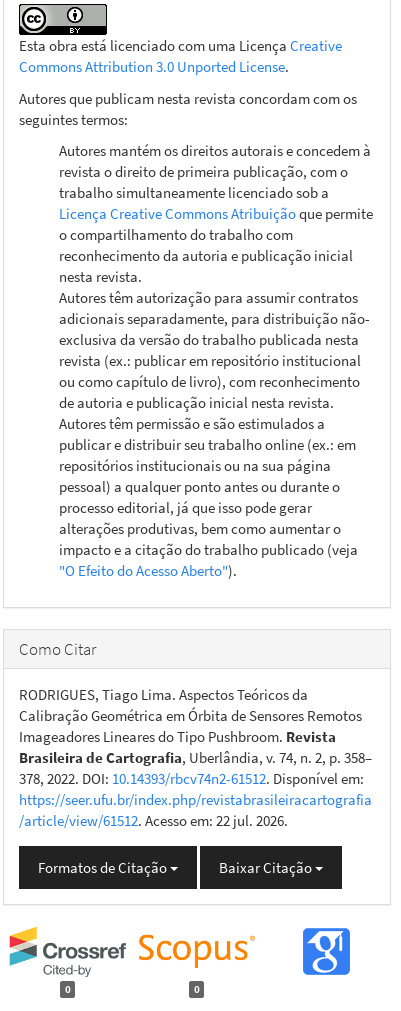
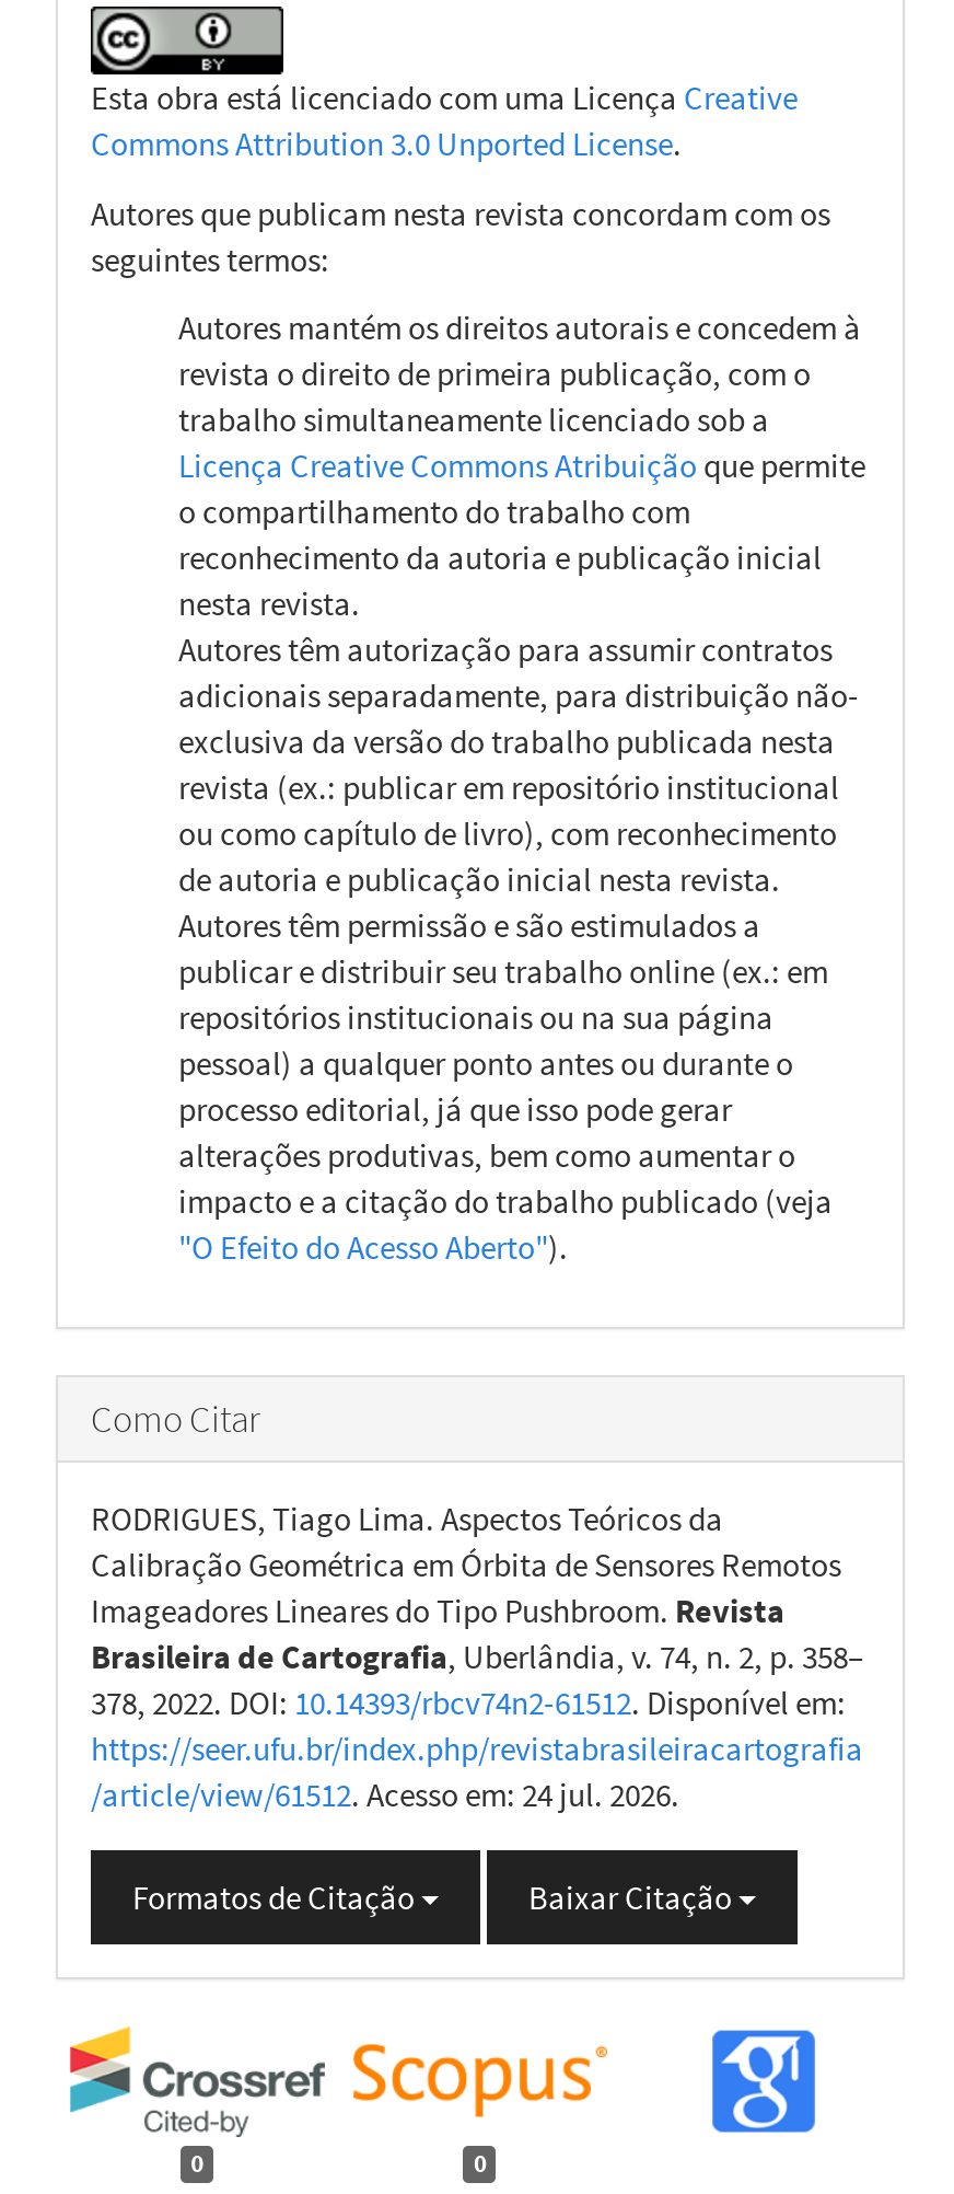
[19,810,288,829] /article/view/61512. Acesso em: 22 jul. 2026. -> [91,1772,679,1814] /article/view/61512. Acesso em: 24 jul. 2026.

